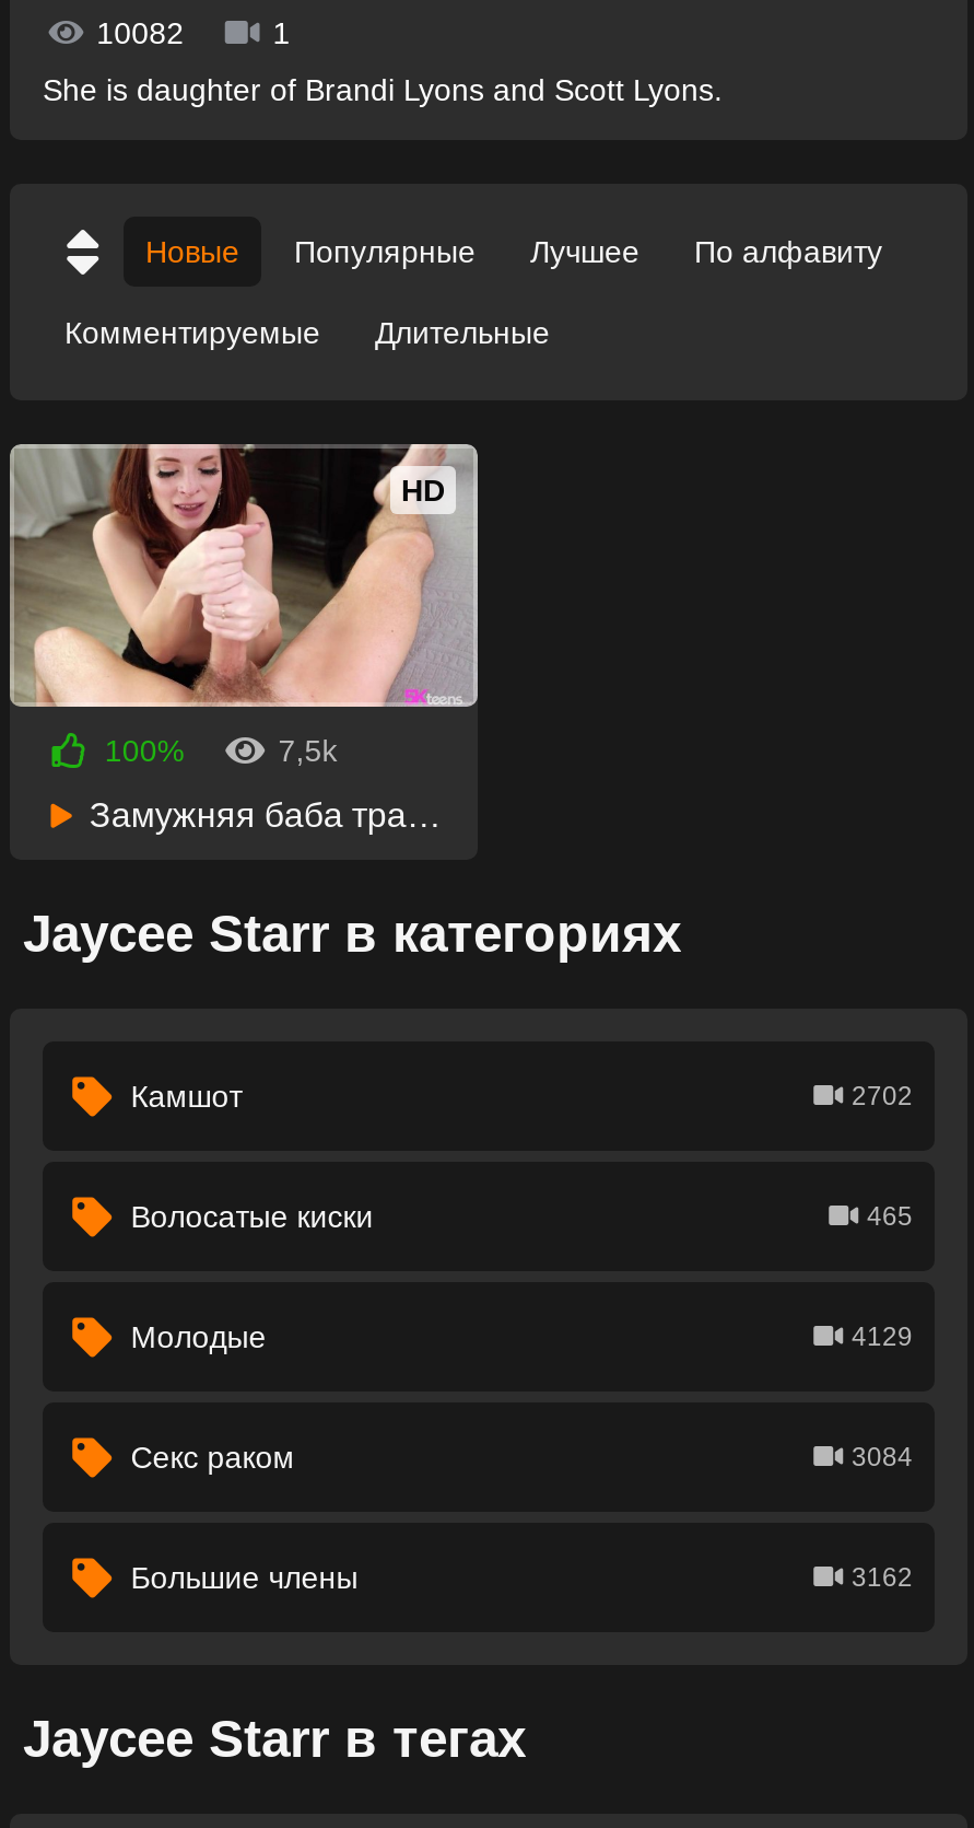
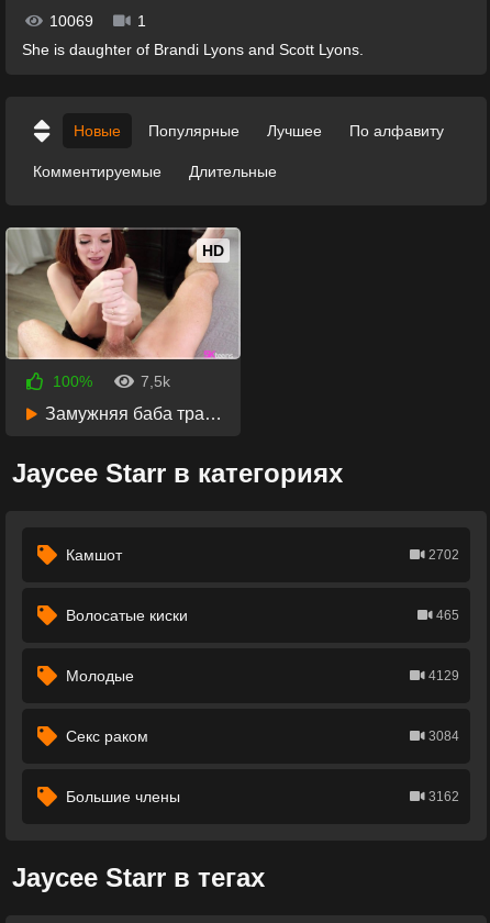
[96,15,184,50] 10082 -> [49,12,93,30] 10069

